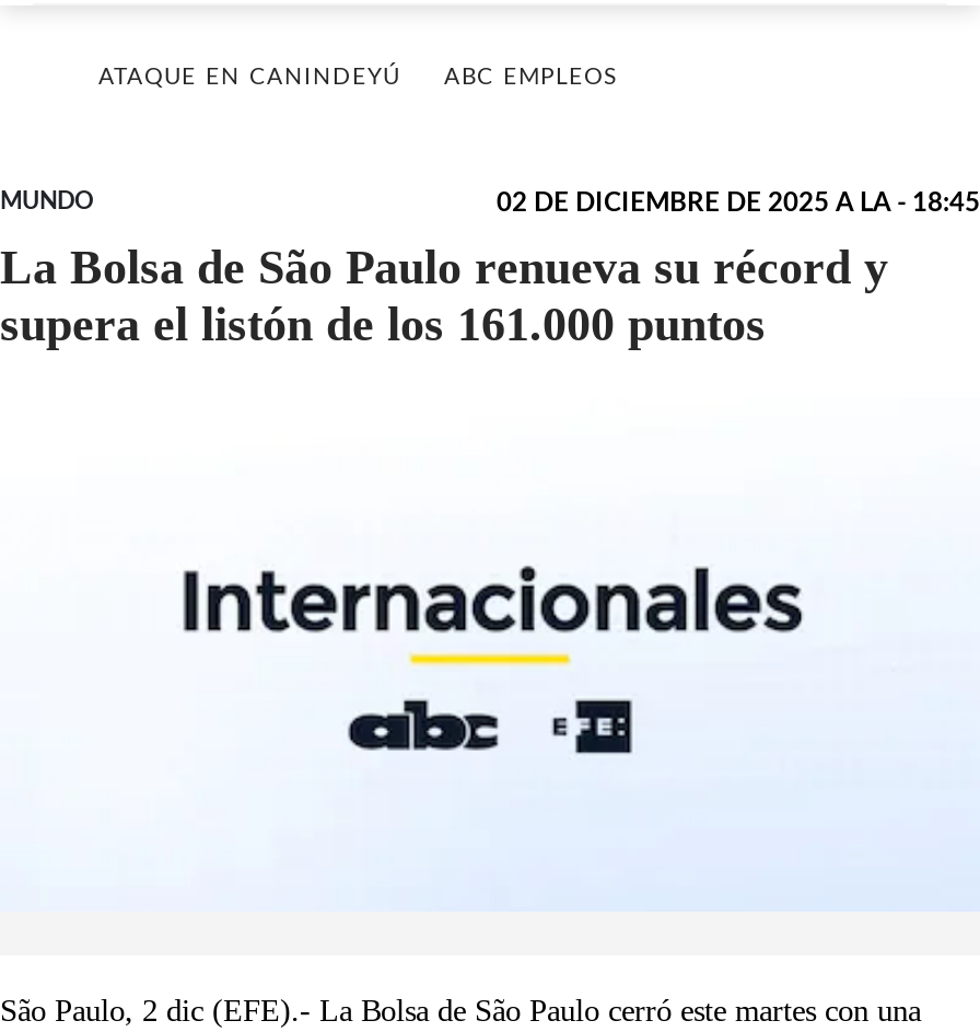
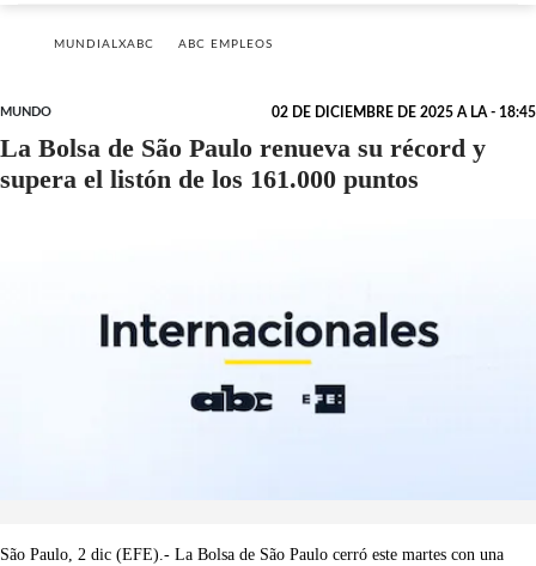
[98,67,400,89] ATAQUE EN CANINDEYÚ -> [54,38,154,50] MUNDIALXABC

